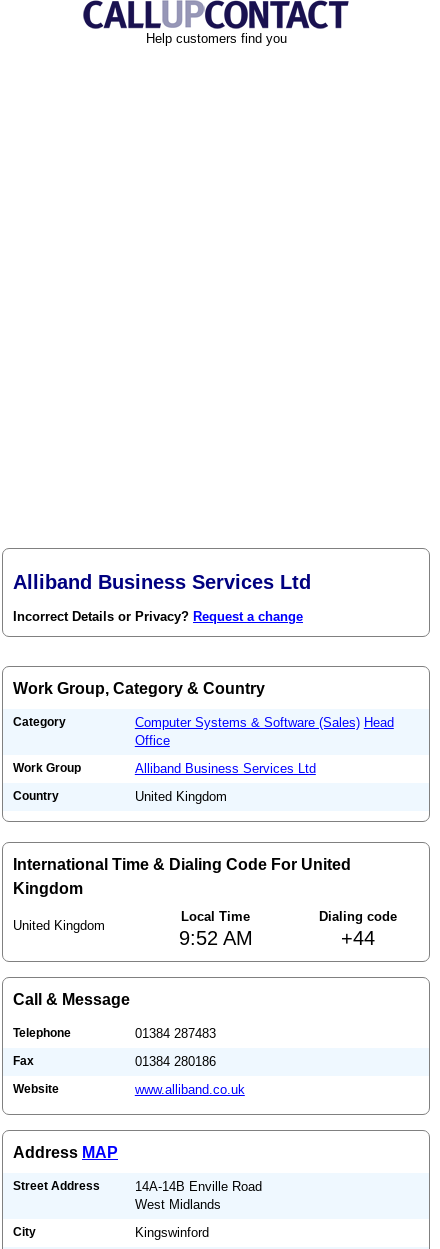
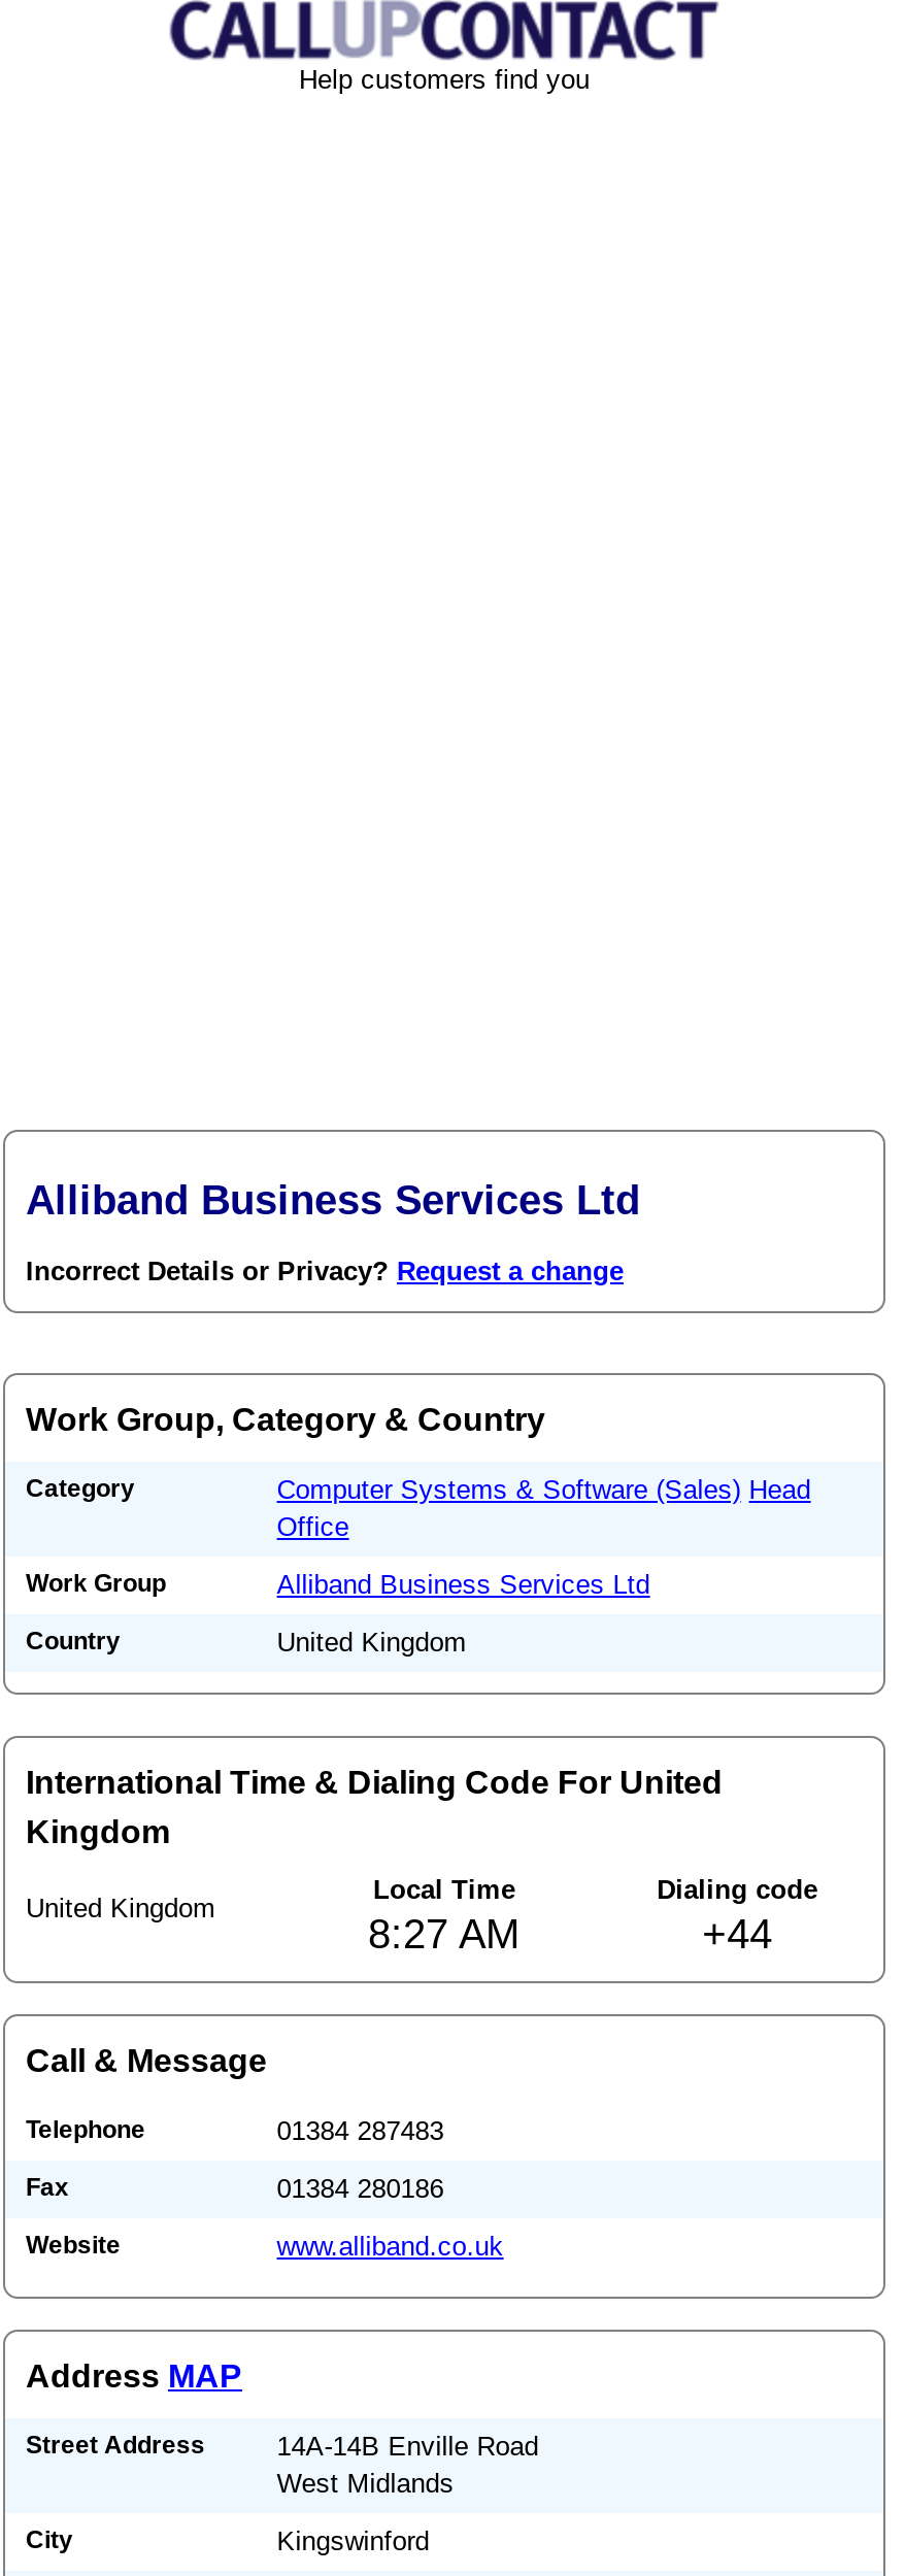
[179,927,253,949] 9:52 AM -> [368,1911,521,1956] 8:27 AM

